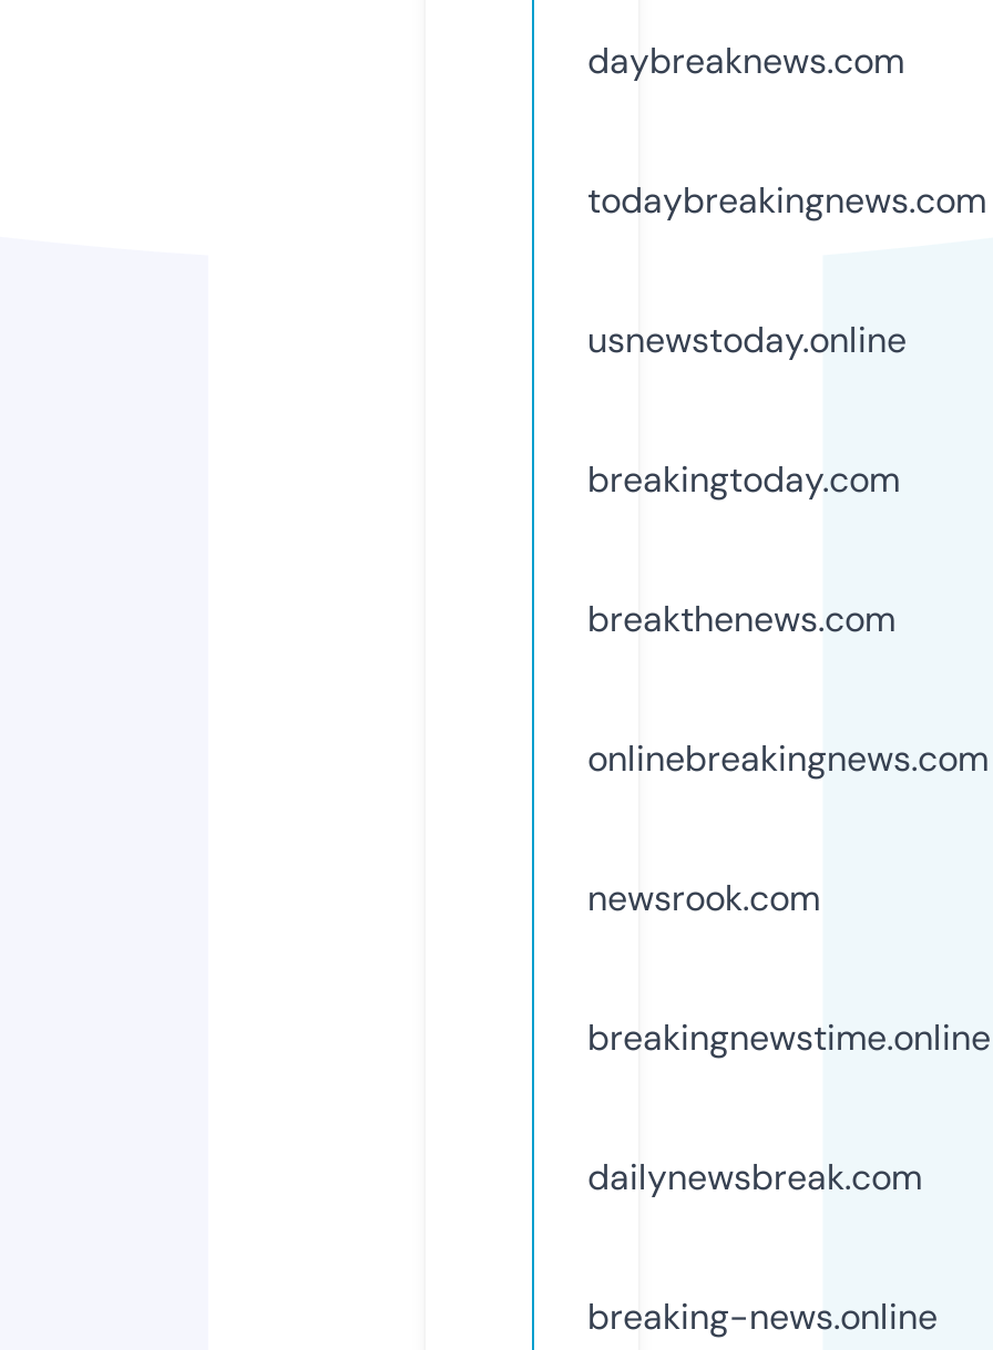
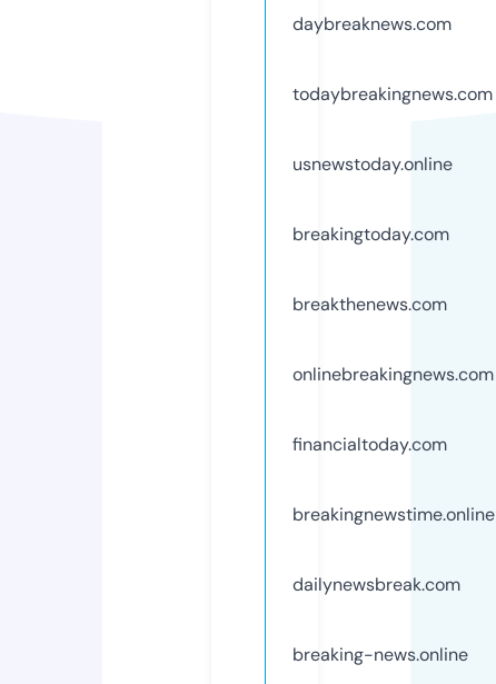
[587,874,820,921] newsrook.com -> [292,432,447,456] financialtoday.com

